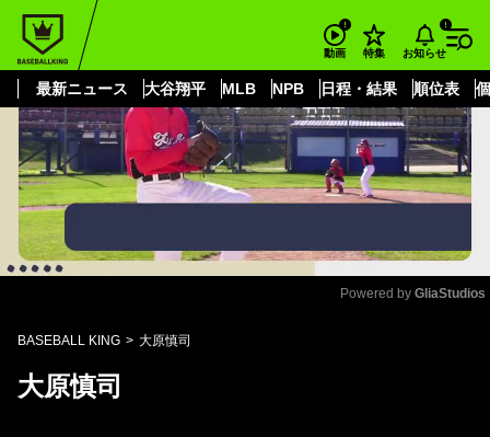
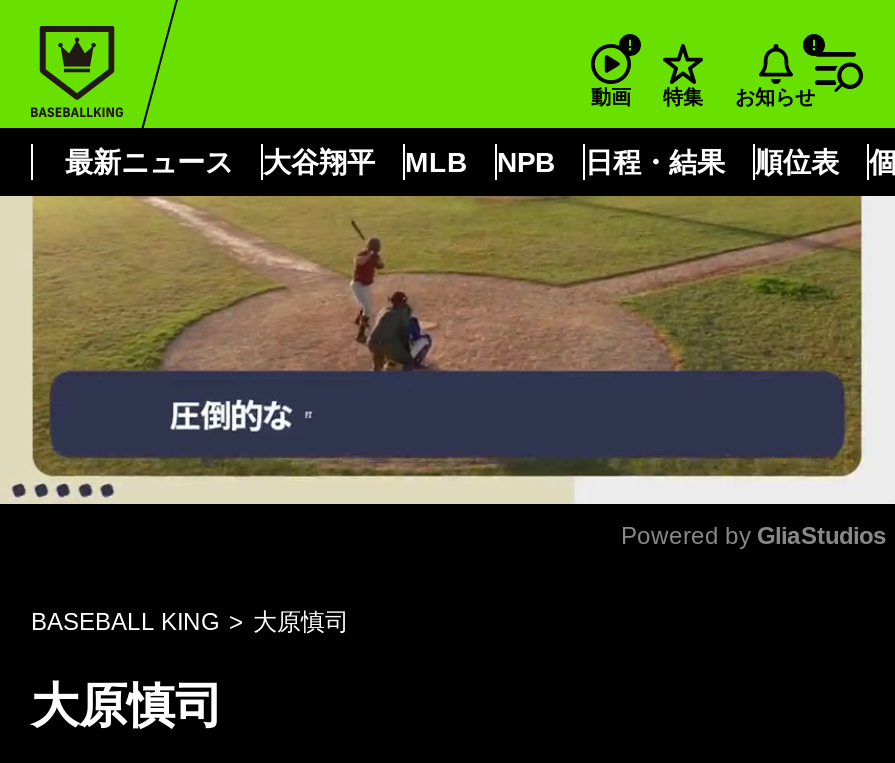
[17,106,472,262] [image] -> [31,194,863,478] [image]

